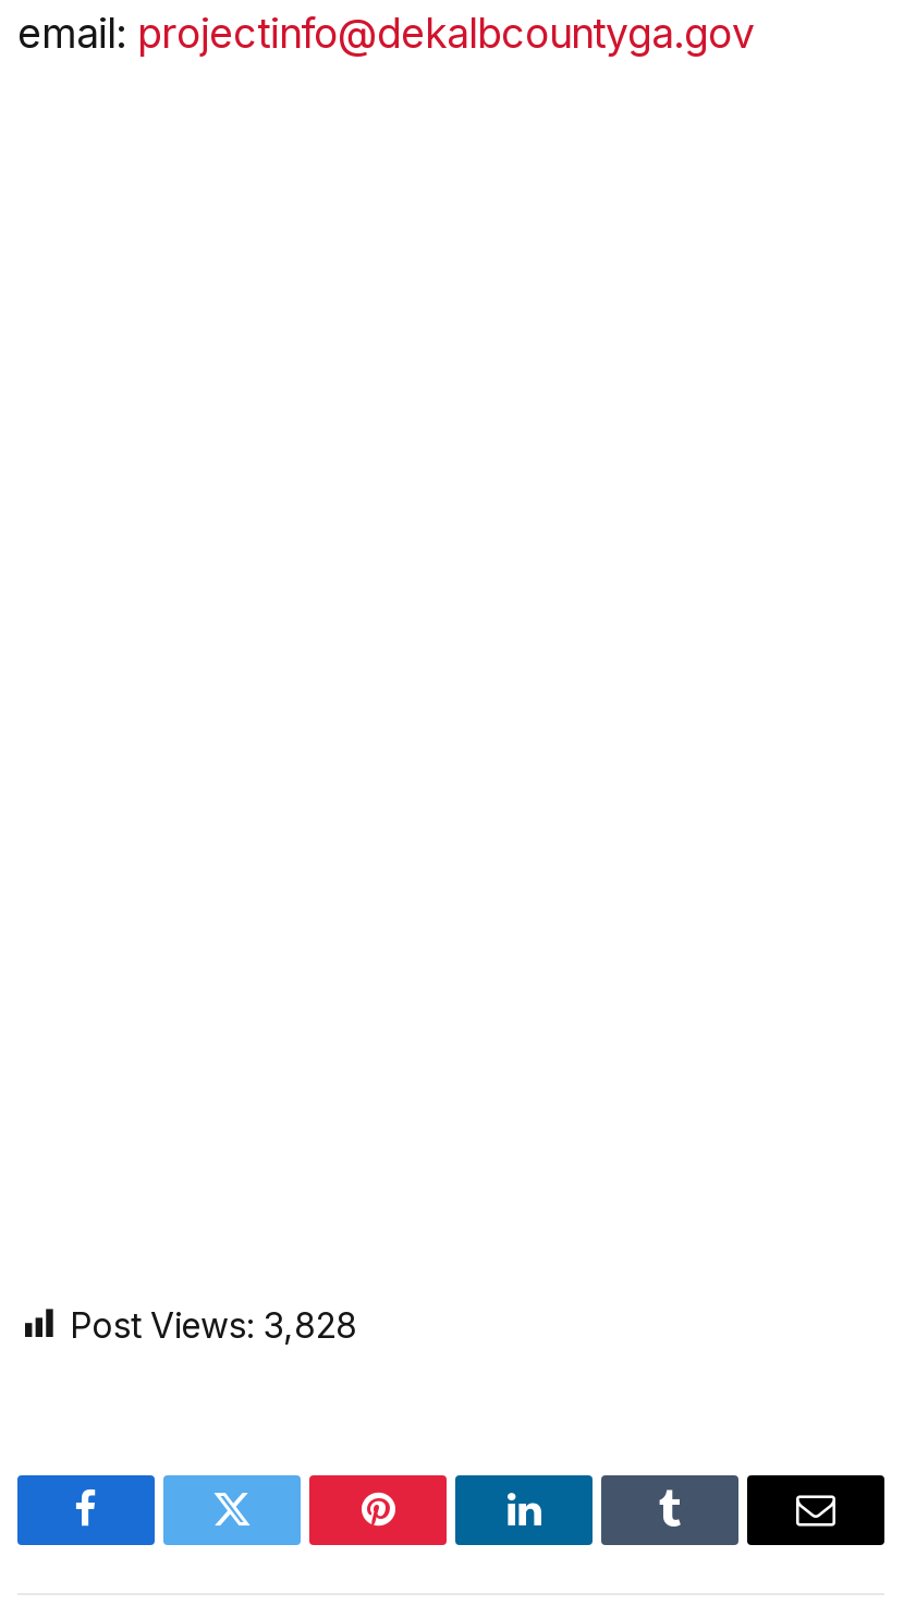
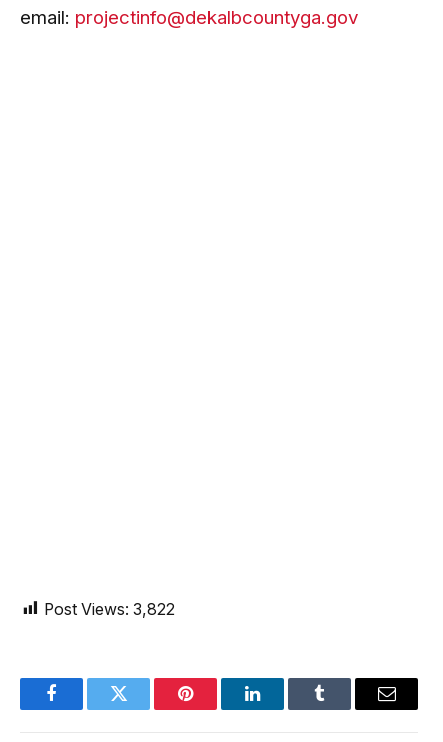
[70,1305,357,1346] Post Views: 3,828 -> [44,600,175,619] Post Views: 3,822

